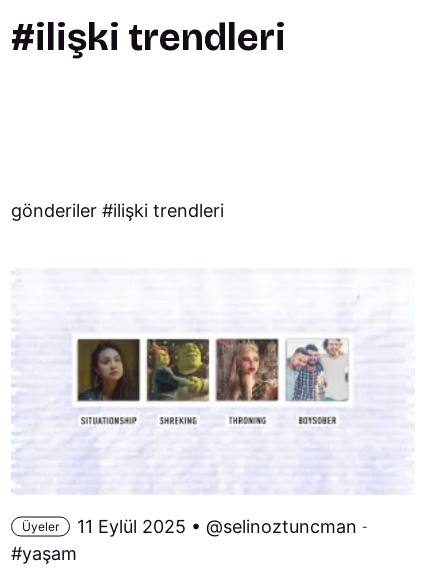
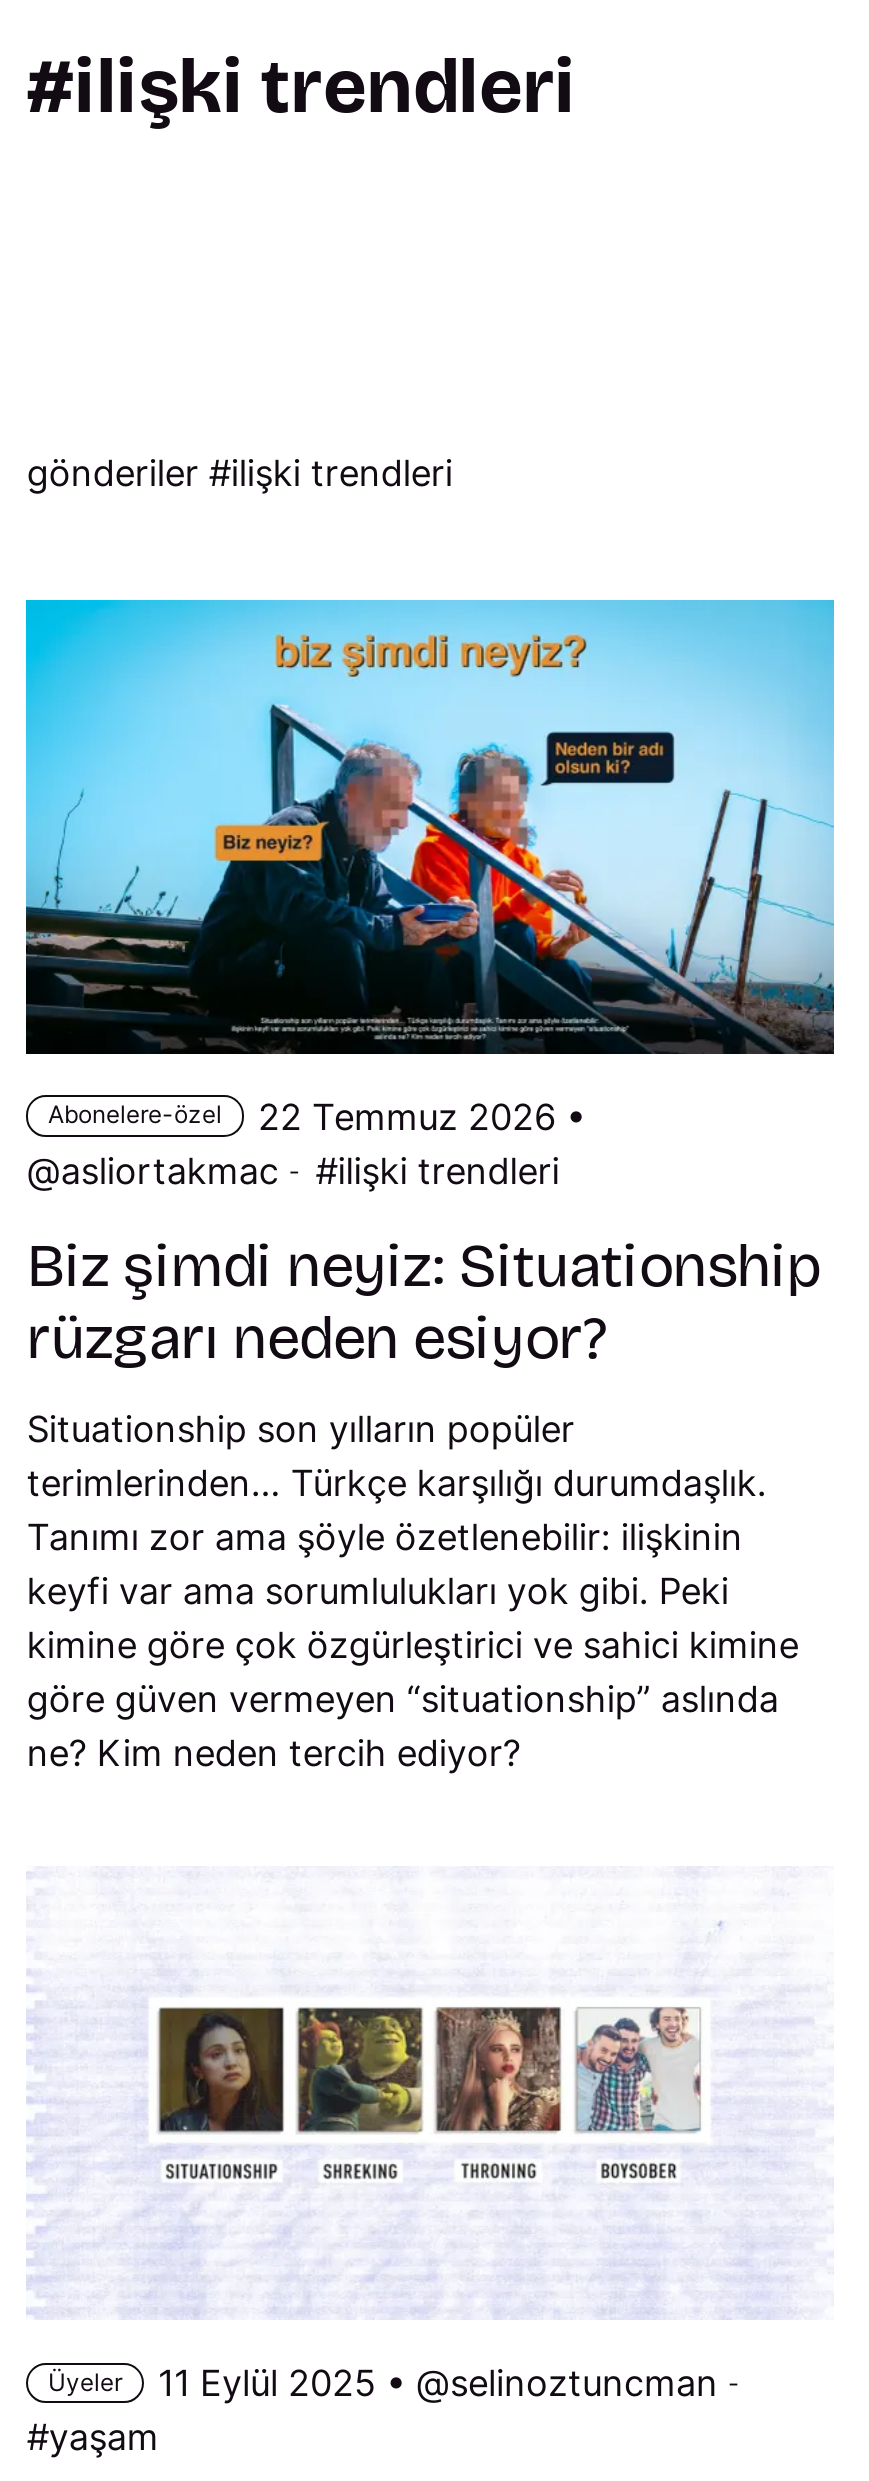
none -> [24,597,836,1774] [image] | Abonelere-özel | 22 Temmuz 2026 • | asliortakmac - | ilişki trendleri | Biz şimdi neyiz: Situationship | rüzgarı neden esiyor? | Situationship son yılların popüler | terimlerinden… Türkçe karşılığı durumdaşlık. | Tanımı zor ama şöyle özetlenebilir: ilişkinin | keyfi var ama sorumlulukları yok gibi. Peki | kimine göre çok özgürleştirici ve sahici kimine | göre güven vermeyen “situationship” aslında | ne? Kim neden tercih ediyor?

